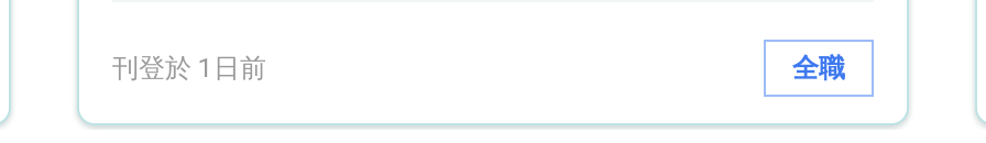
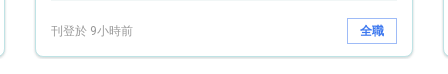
[112,52,266,82] 刊登於 1日前 -> [51,23,133,37] 刊登於 9小時前

